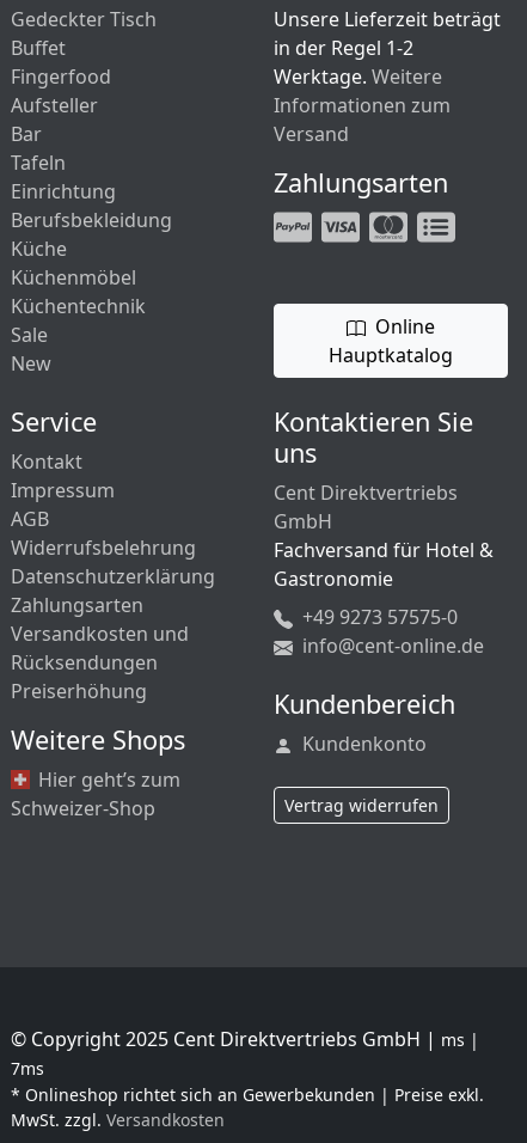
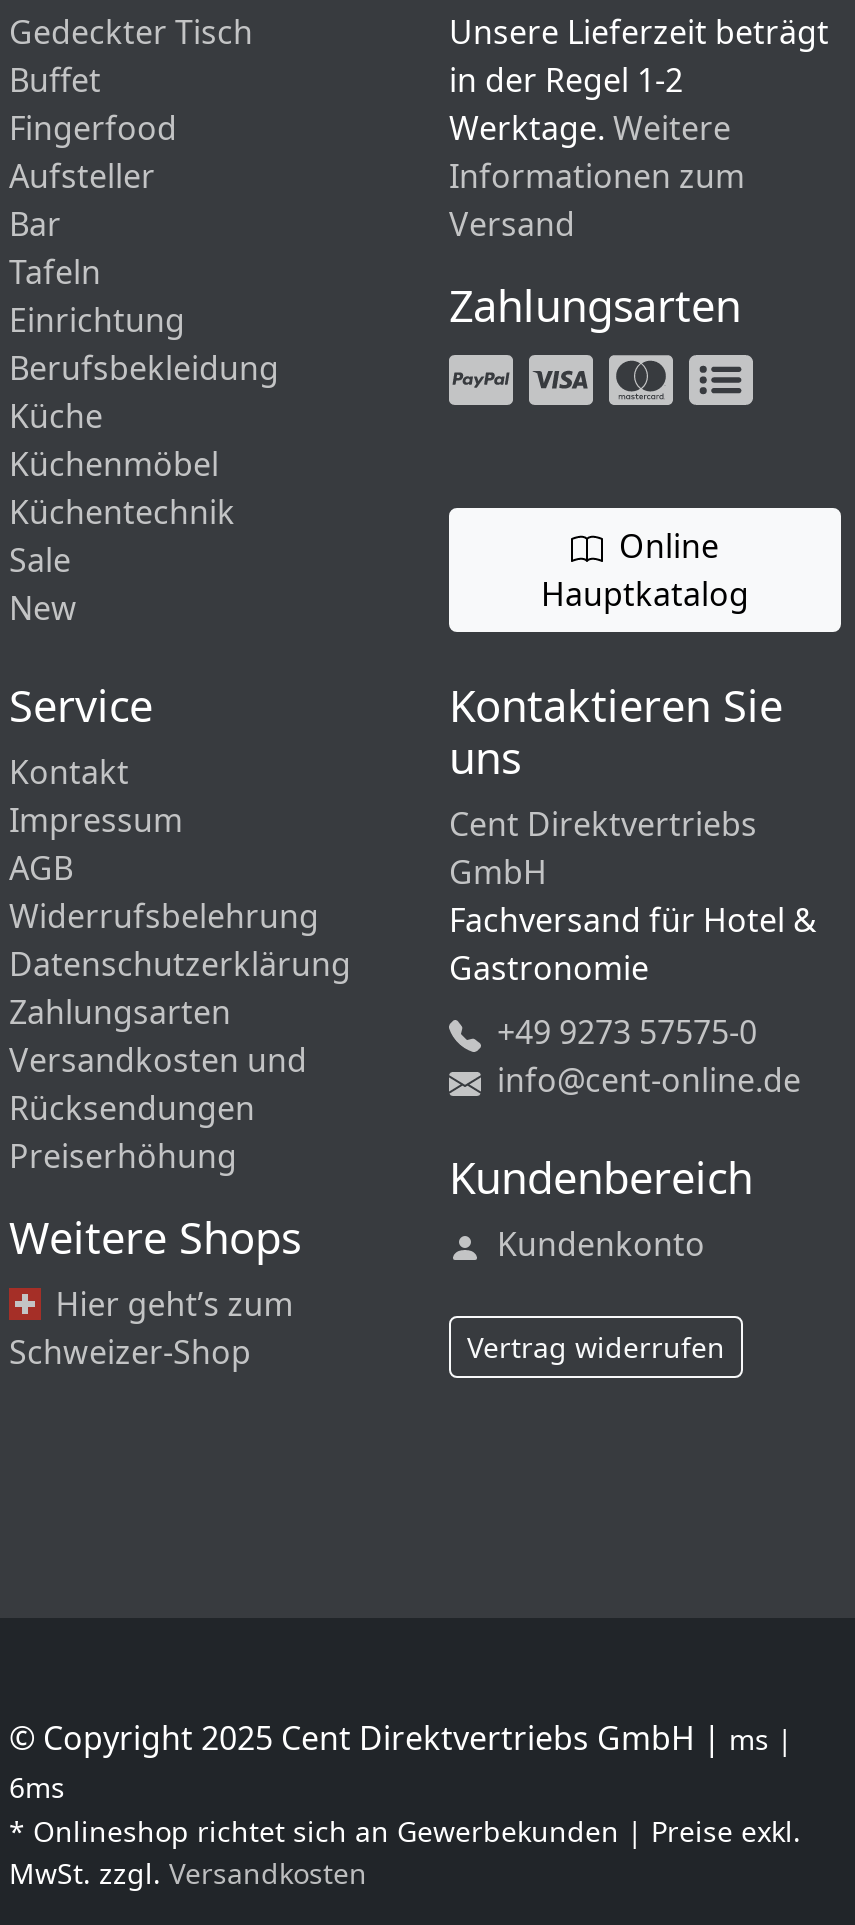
[11,1057,44,1080] 7ms -> [9,1768,65,1806] 6ms

